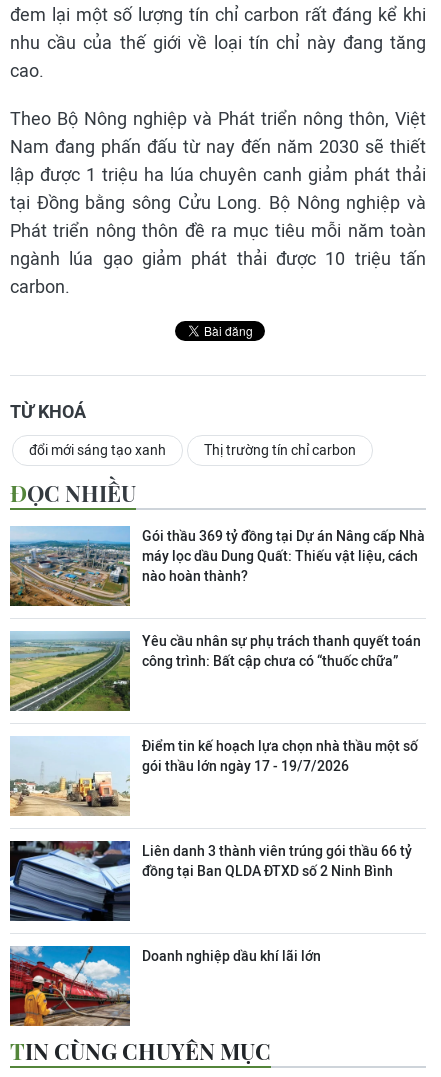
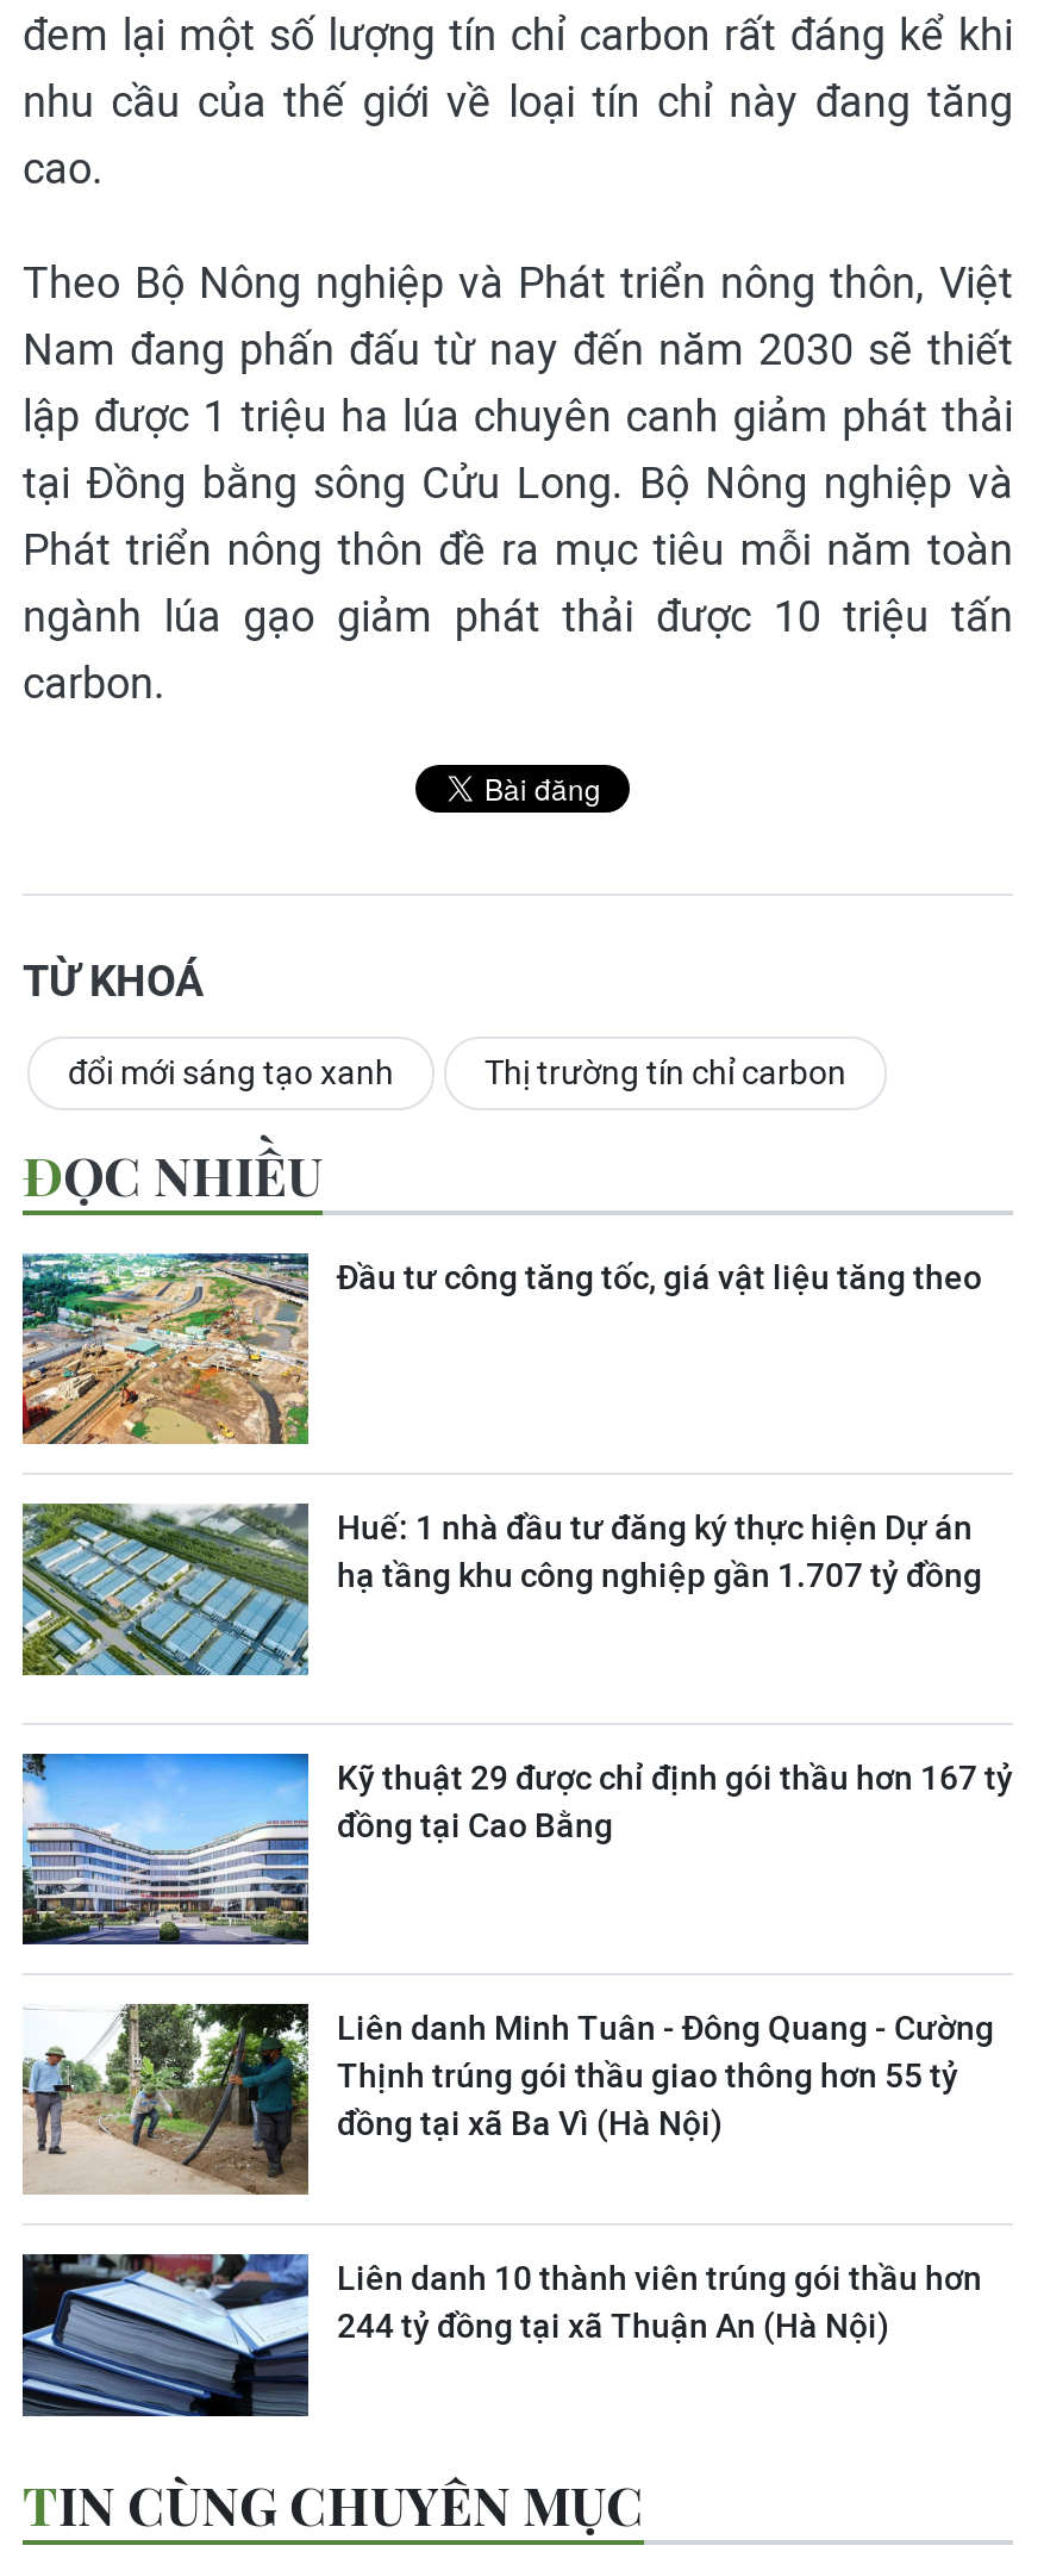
[9,526,425,607] [image] | Gói thầu 369 tỷ đồng tại Dự án Nâng cấp Nhà | máy lọc dầu Dung Quất: Thiếu vật liệu, cách | nào hoàn thành? -> [20,1251,982,1446] [image] | Đầu tư công tăng tốc, giá vật liệu tăng theo
[9,631,421,712] [image] | Yêu cầu nhân sự phụ trách thanh quyết toán | công trình: Bất cập chưa có “thuốc chữa” -> [20,1501,982,1694] [image] | Huế: 1 nhà đầu tư đăng ký thực hiện Dự án | hạ tầng khu công nghiệp gần 1.707 tỷ đồng
[9,736,418,817] [image] | Điểm tin kế hoạch lựa chọn nhà thầu một số | gói thầu lớn ngày 17 - 19/7/2026 -> [20,1751,1013,1947] [image] | Kỹ thuật 29 được chỉ định gói thầu hơn 167 tỷ | đồng tại Cao Bằng
[9,840,412,922] [image] | Liên danh 3 thành viên trúng gói thầu 66 tỷ | đồng tại Ban QLDA ĐTXD số 2 Ninh Bình -> [20,2002,994,2197] [image] | Liên danh Minh Tuân - Đông Quang - Cường | Thịnh trúng gói thầu giao thông hơn 55 tỷ | đồng tại xã Ba Vì (Hà Nội)
[9,945,321,1027] [image] | Doanh nghiệp dầu khí lãi lớn -> [20,2252,982,2445] [image] | Liên danh 10 thành viên trúng gói thầu hơn | 244 tỷ đồng tại xã Thuận An (Hà Nội)

